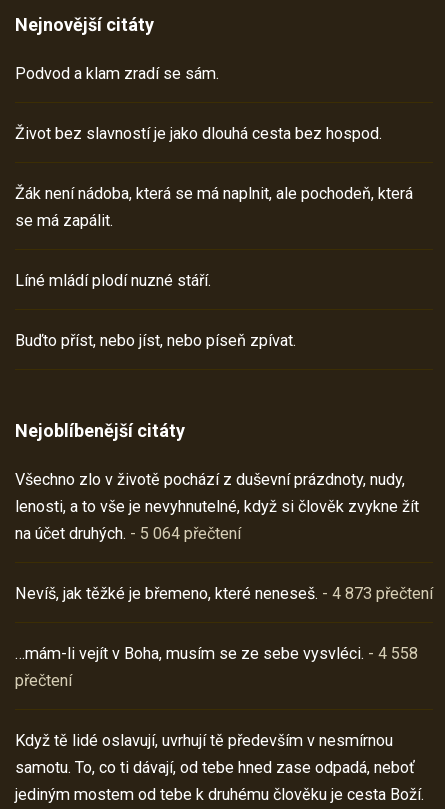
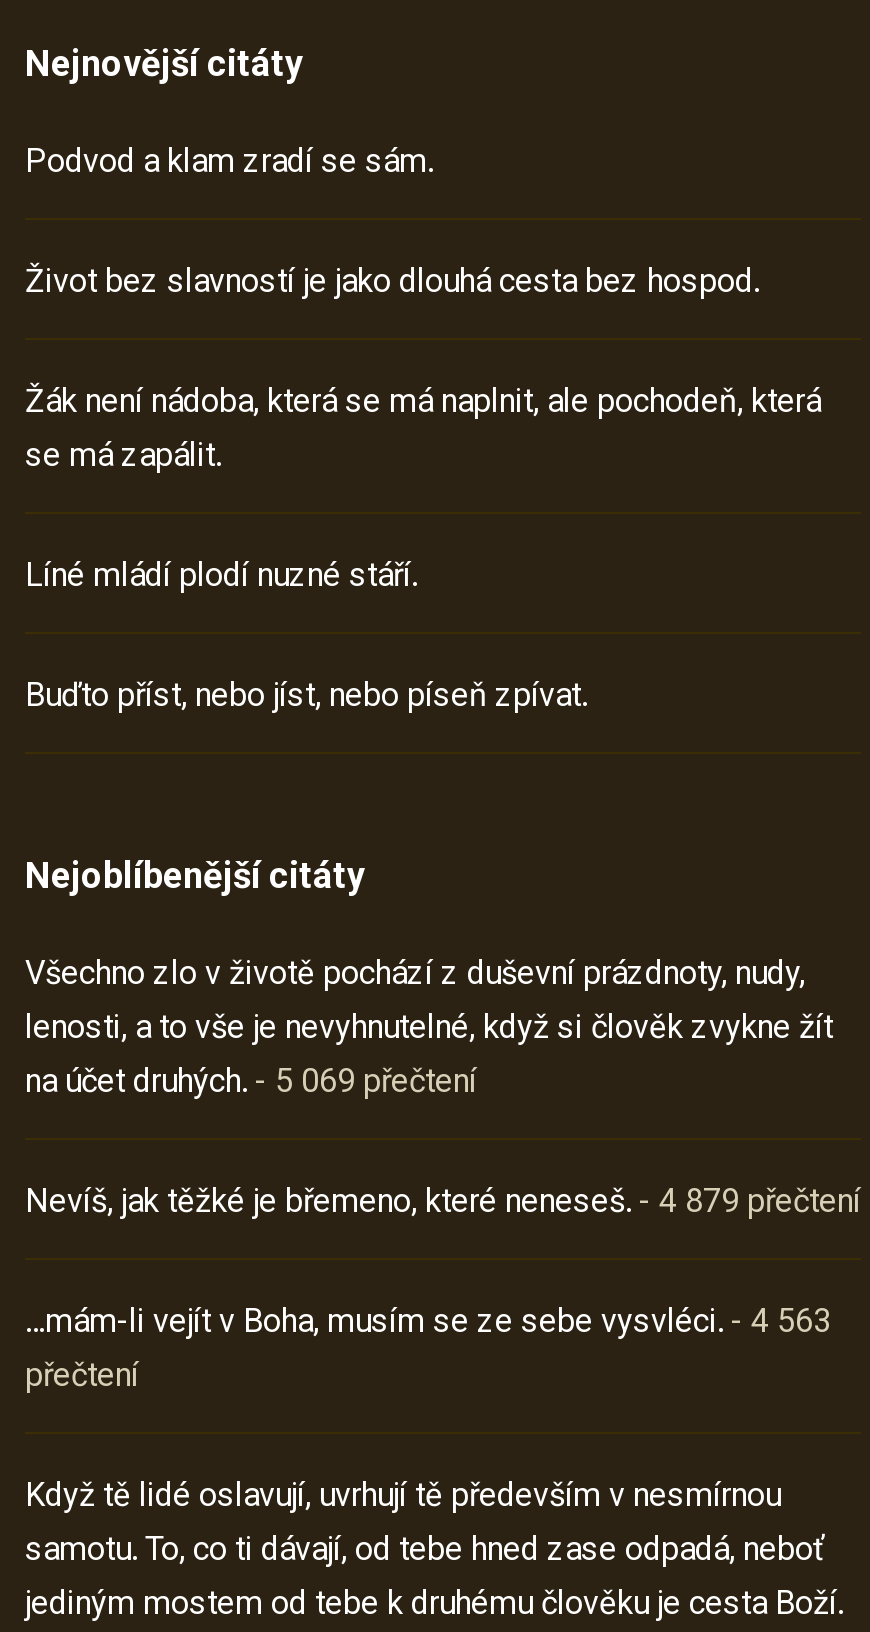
[15,524,241,543] na účet druhých. - 5 064 přečtení -> [25,1062,477,1100] na účet druhých. - 5 069 přečtení
[15,584,433,603] Nevíš, jak těžké je břemeno, které neneseš. - 4 873 přečtení -> [25,1182,861,1220] Nevíš, jak těžké je břemeno, které neneseš. - 4 879 přečtení
[15,644,418,663] …mám-li vejít v Boha, musím se ze sebe vysvléci. - 4 558 -> [25,1302,831,1340] …mám-li vejít v Boha, musím se ze sebe vysvléci. - 4 563

